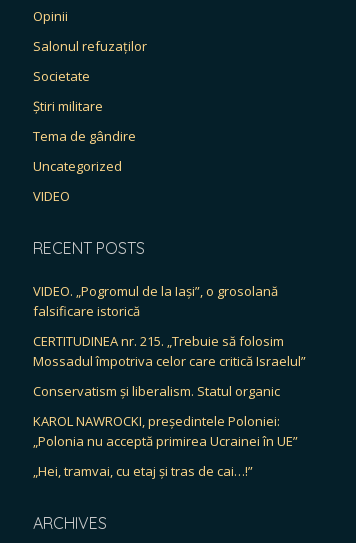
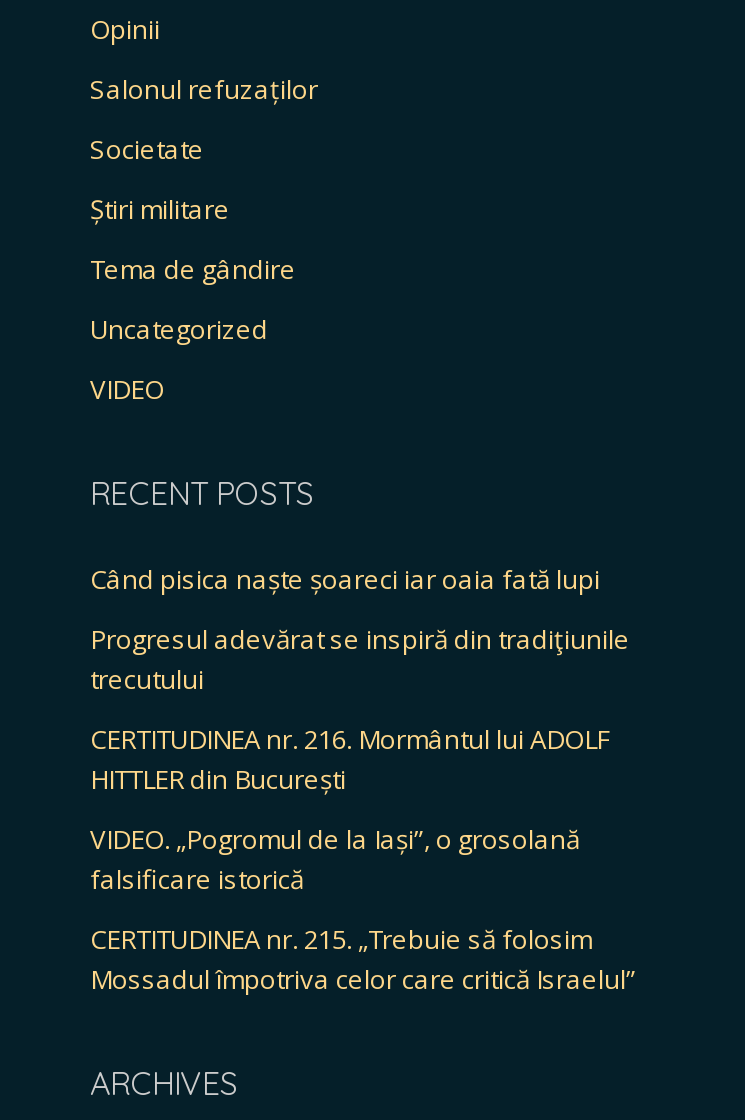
none -> [90,560,630,796] Când pisica naște șoareci iar oaia fată lupi | Progresul adevărat se inspiră din tradiţiunile | trecutului | CERTITUDINEA nr. 216. Mormântul lui ADOLF | HITTLER din București
moved [33,282,306,370] -> [90,820,636,996]: VIDEO. „Pogromul de la Iași”, o grosolană | falsificare istorică | CERTITUDINEA nr. 215. „Trebuie să folosim | Mossadul împotriva celor care critică Israelul”
[33,382,298,480] Conservatism și liberalism. Statul organic | KAROL NAWROCKI, președintele Poloniei: | „Polonia nu acceptă primirea Ucrainei în UE” | „Hei, tramvai, cu etaj și tras de cai…!” -> none

